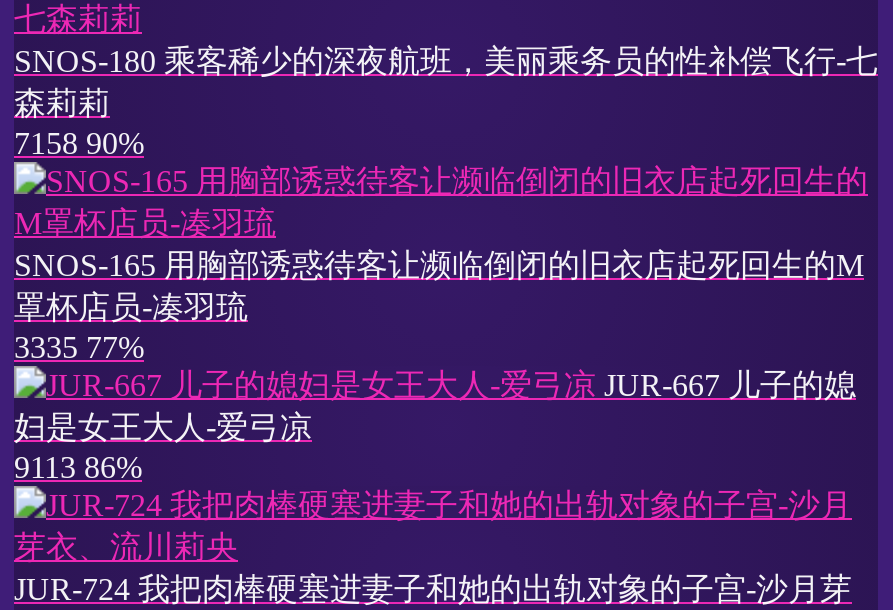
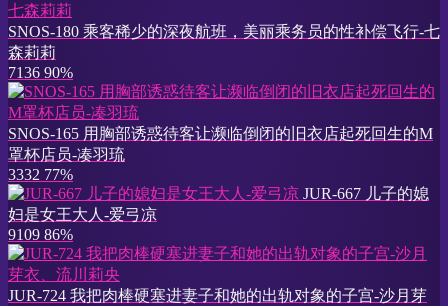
[14,125,144,159] 7158 90% -> [8,64,73,81] 7136 90%
[14,329,144,363] 3335 77% -> [8,166,73,183] 3332 77%
[14,449,142,483] 9113 86% -> [8,226,73,243] 9109 86%

